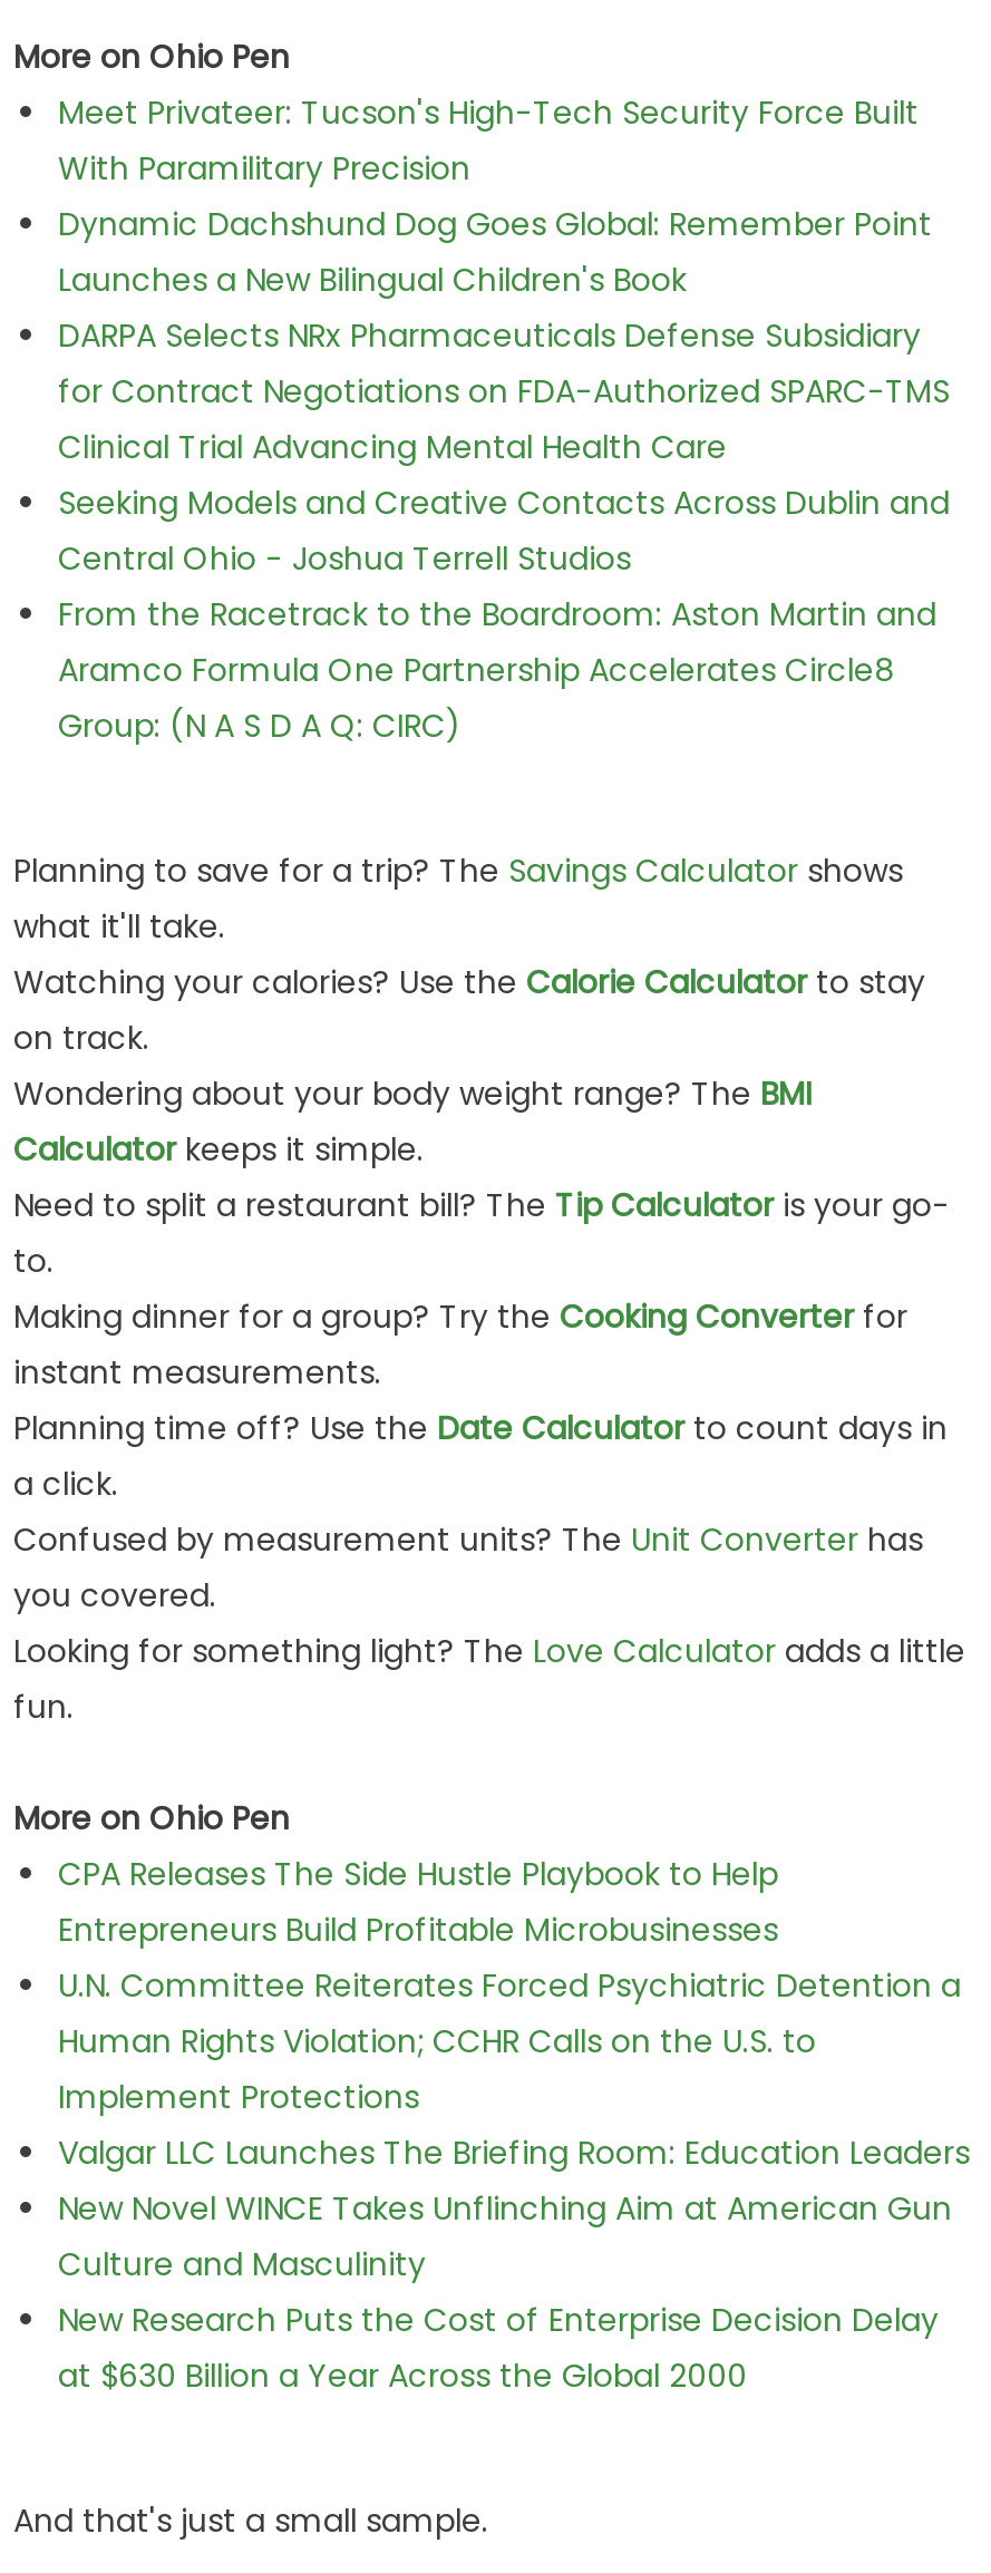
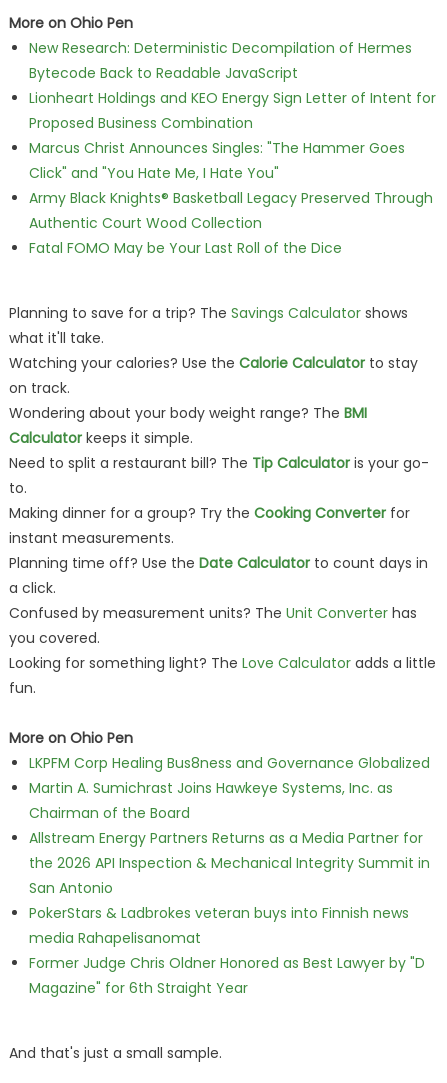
[58,90,950,748] Meet Privateer: Tucson's High-Tech Security Force Built | With Paramilitary Precision | Dynamic Dachshund Dog Goes Global: Remember Point | Launches a New Bilingual Children's Book | DARPA Selects NRx Pharmaceuticals Defense Subsidiary | for Contract Negotiations on FDA-Authorized SPARC-TMS | Clinical Trial Advancing Mental Health Care | Seeking Models and Creative Contacts Across Dublin and | Central Ohio - Joshua Terrell Studios | From the Racetrack to the Boardroom: Aston Martin and | Aramco Formula One Partnership Accelerates Circle8 | Group: (N A S D A Q: CIRC) -> [29,38,436,258] New Research: Deterministic Decompilation of Hermes | Bytecode Back to Readable JavaScript | Lionheart Holdings and KEO Energy Sign Letter of Intent for | Proposed Business Combination | Marcus Christ Announces Singles: "The Hammer Goes | Click" and "You Hate Me, I Hate You" | Army Black Knights® Basketball Legacy Preserved Through | Authentic Court Wood Collection | Fatal FOMO May be Your Last Roll of the Dice
[58,1852,970,2398] CPA Releases The Side Hustle Playbook to Help | Entrepreneurs Build Profitable Microbusinesses | U.N. Committee Reiterates Forced Psychiatric Detention a | Human Rights Violation; CCHR Calls on the U.S. to | Implement Protections | Valgar LLC Launches The Briefing Room: Education Leaders | New Novel WINCE Takes Unflinching Aim at American Gun | Culture and Masculinity | New Research Puts the Cost of Enterprise Decision Delay | at $630 Billion a Year Across the Global 2000 -> [29,753,430,998] LKPFM Corp Healing Bus8ness and Governance Globalized | Martin A. Sumichrast Joins Hawkeye Systems, Inc. as | Chairman of the Board | Allstream Energy Partners Returns as a Media Partner for | the 2026 API Inspection & Mechanical Integrity Summit in | San Antonio | PokerStars & Ladbrokes veteran buys into Finnish news | media Rahapelisanomat | Former Judge Chris Oldner Honored as Best Lawyer by "D | Magazine" for 6th Straight Year

